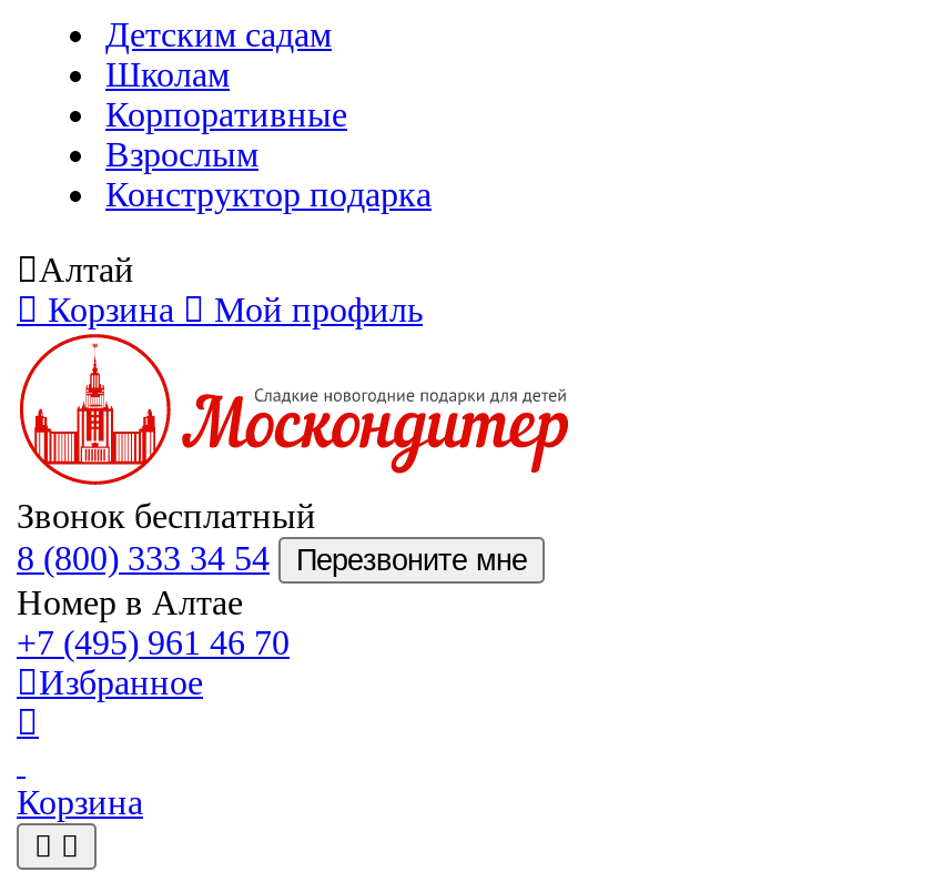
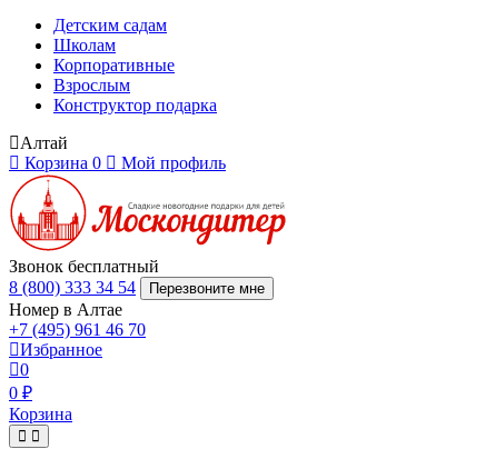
[48,291,174,328] Корзина -> [24,153,101,172] Корзина 0
none -> [9,360,32,402] 0 | 0 ₽

